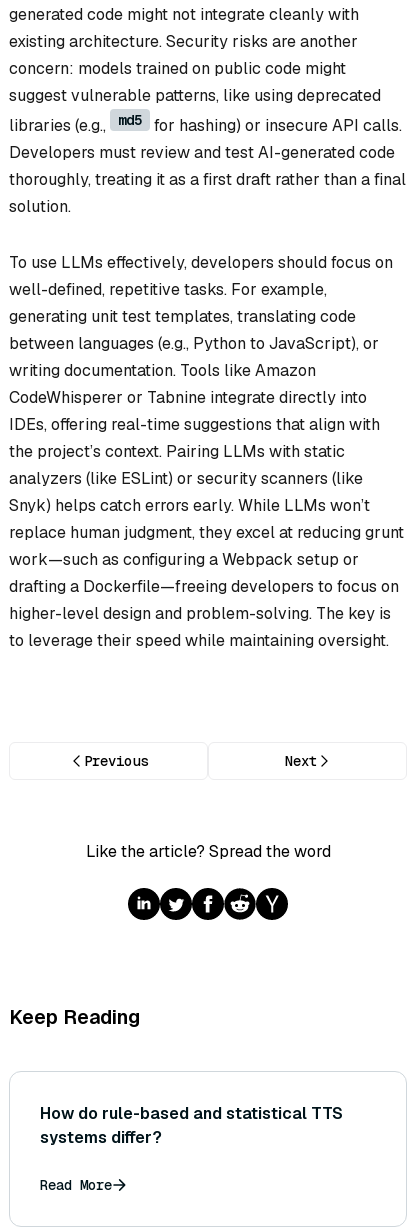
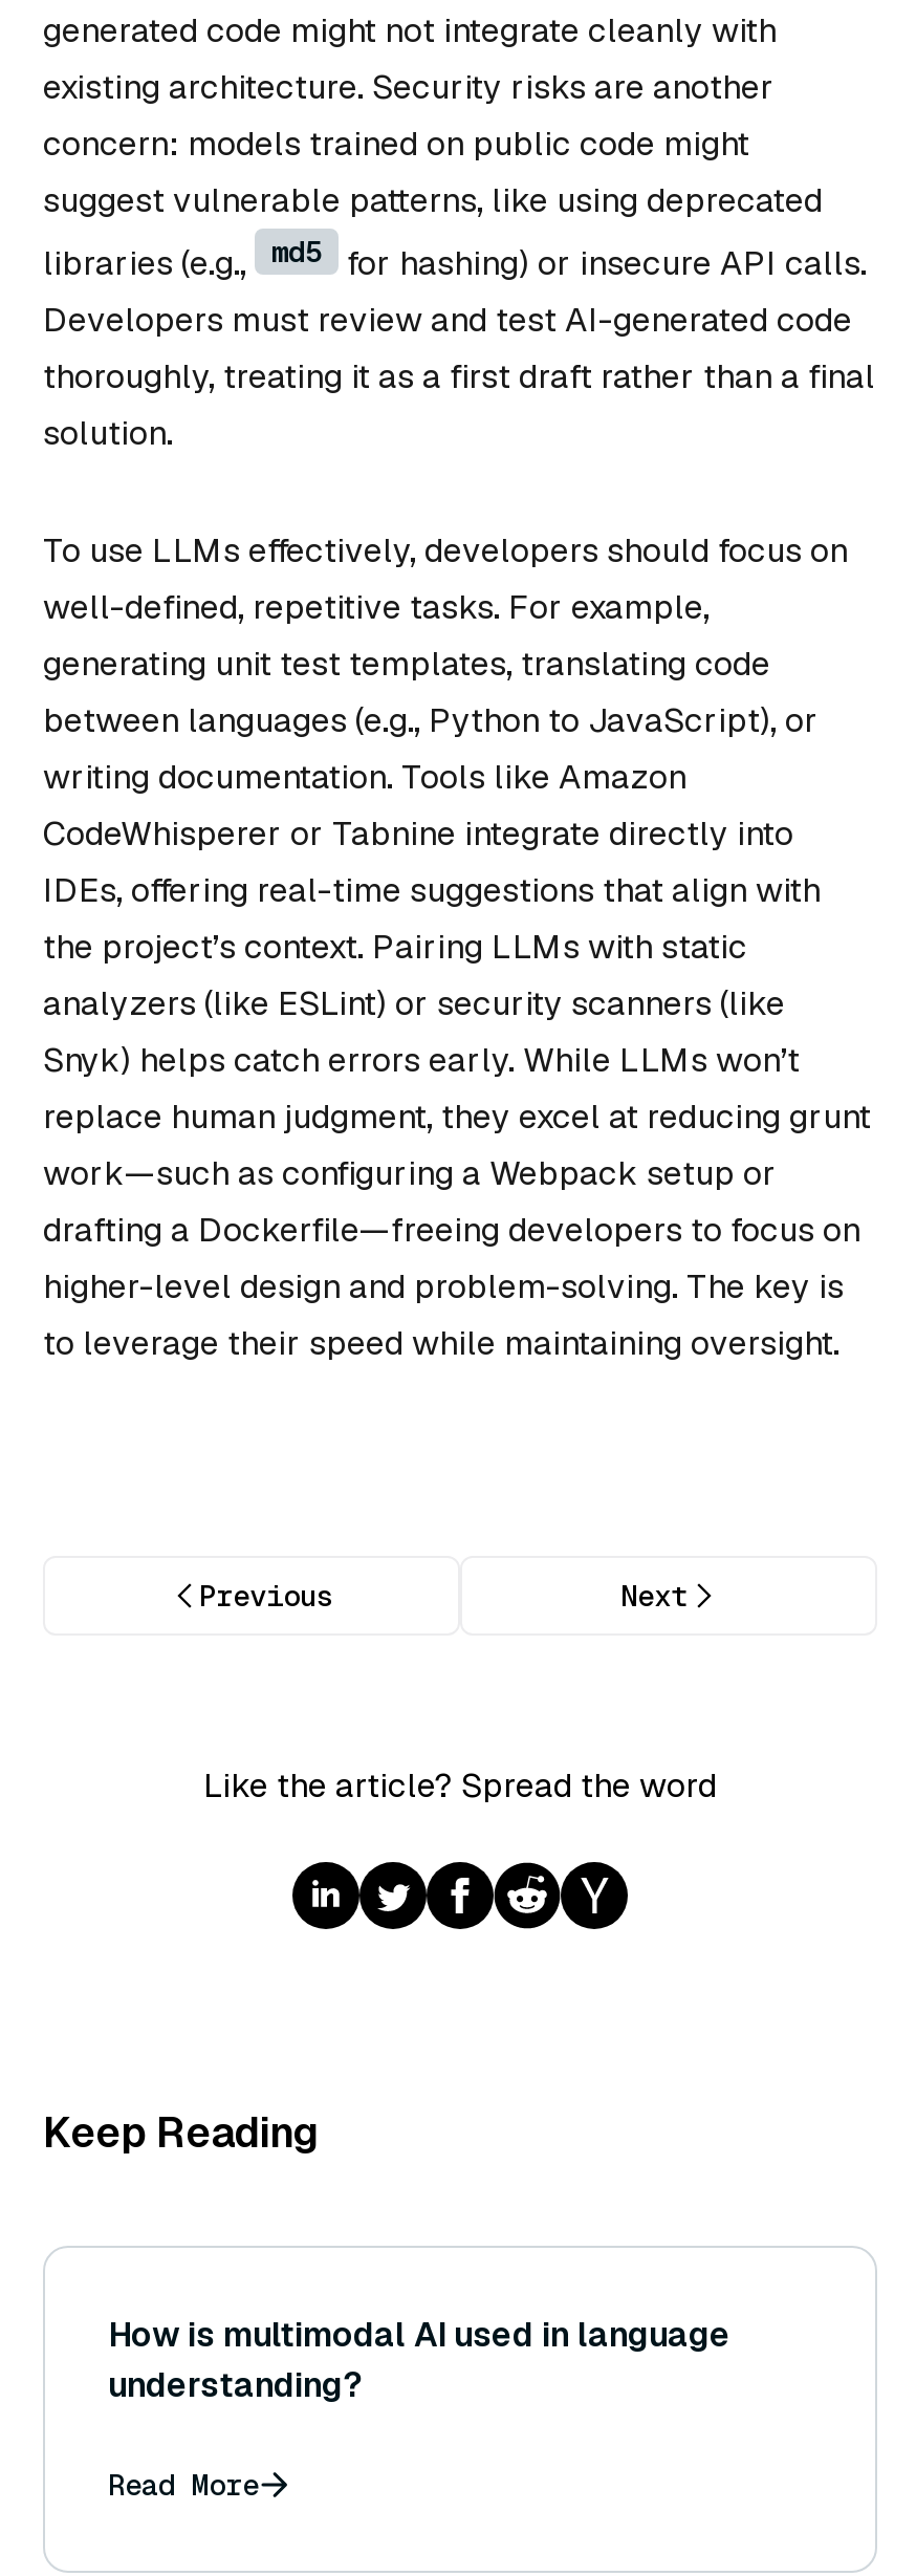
[40,1103,343,1148] How do rule-based and statistical TTS | systems differ? -> [108,2314,730,2408] How is multimodal AI used in language | understanding?

